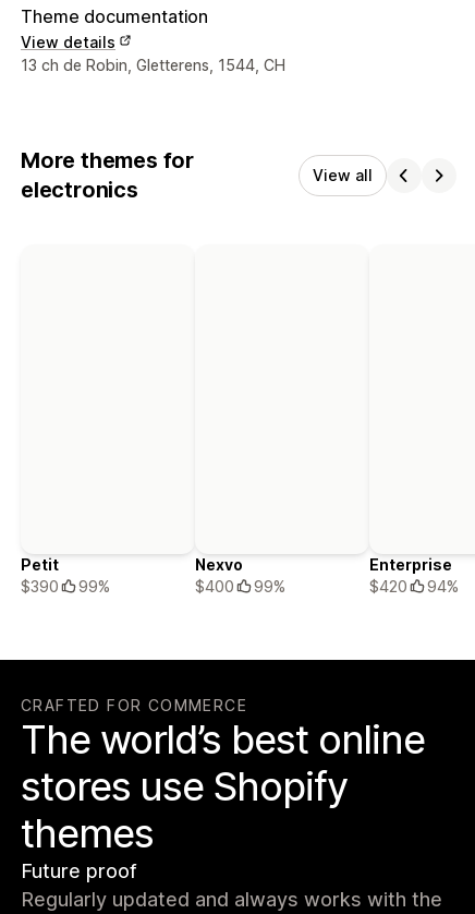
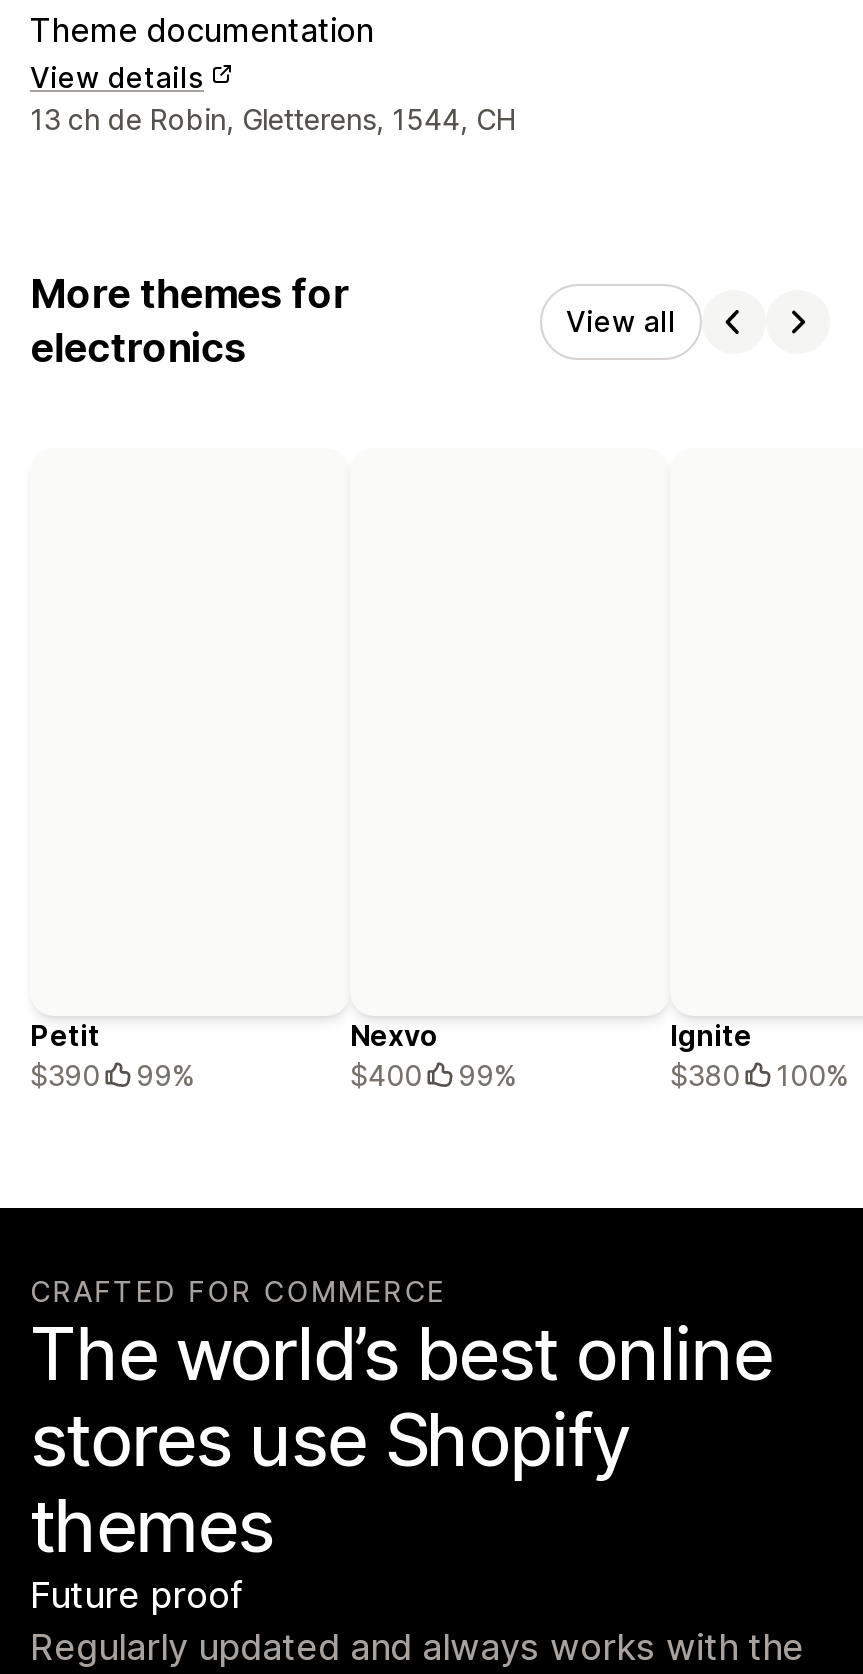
[369,555,459,596] Enterprise | $420 | 94% -> [670,1019,848,1093] Ignite | $380 | 100%

